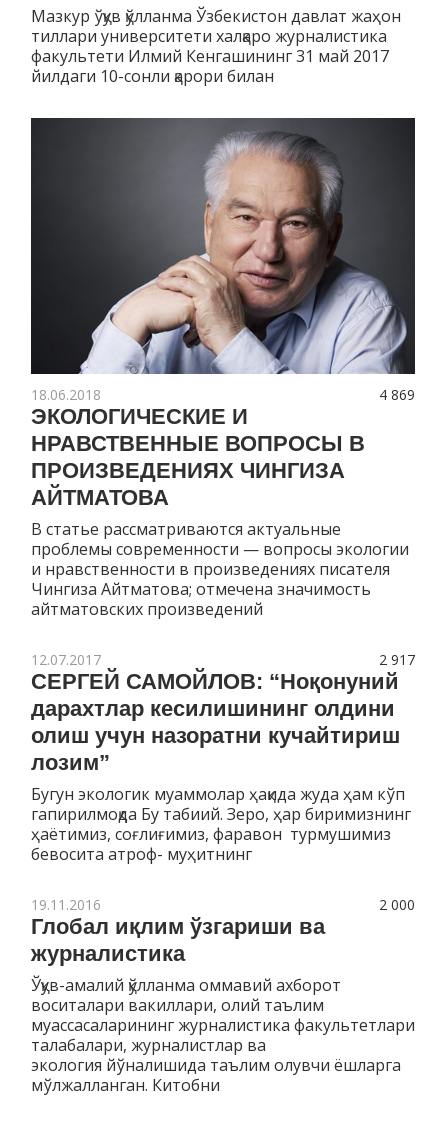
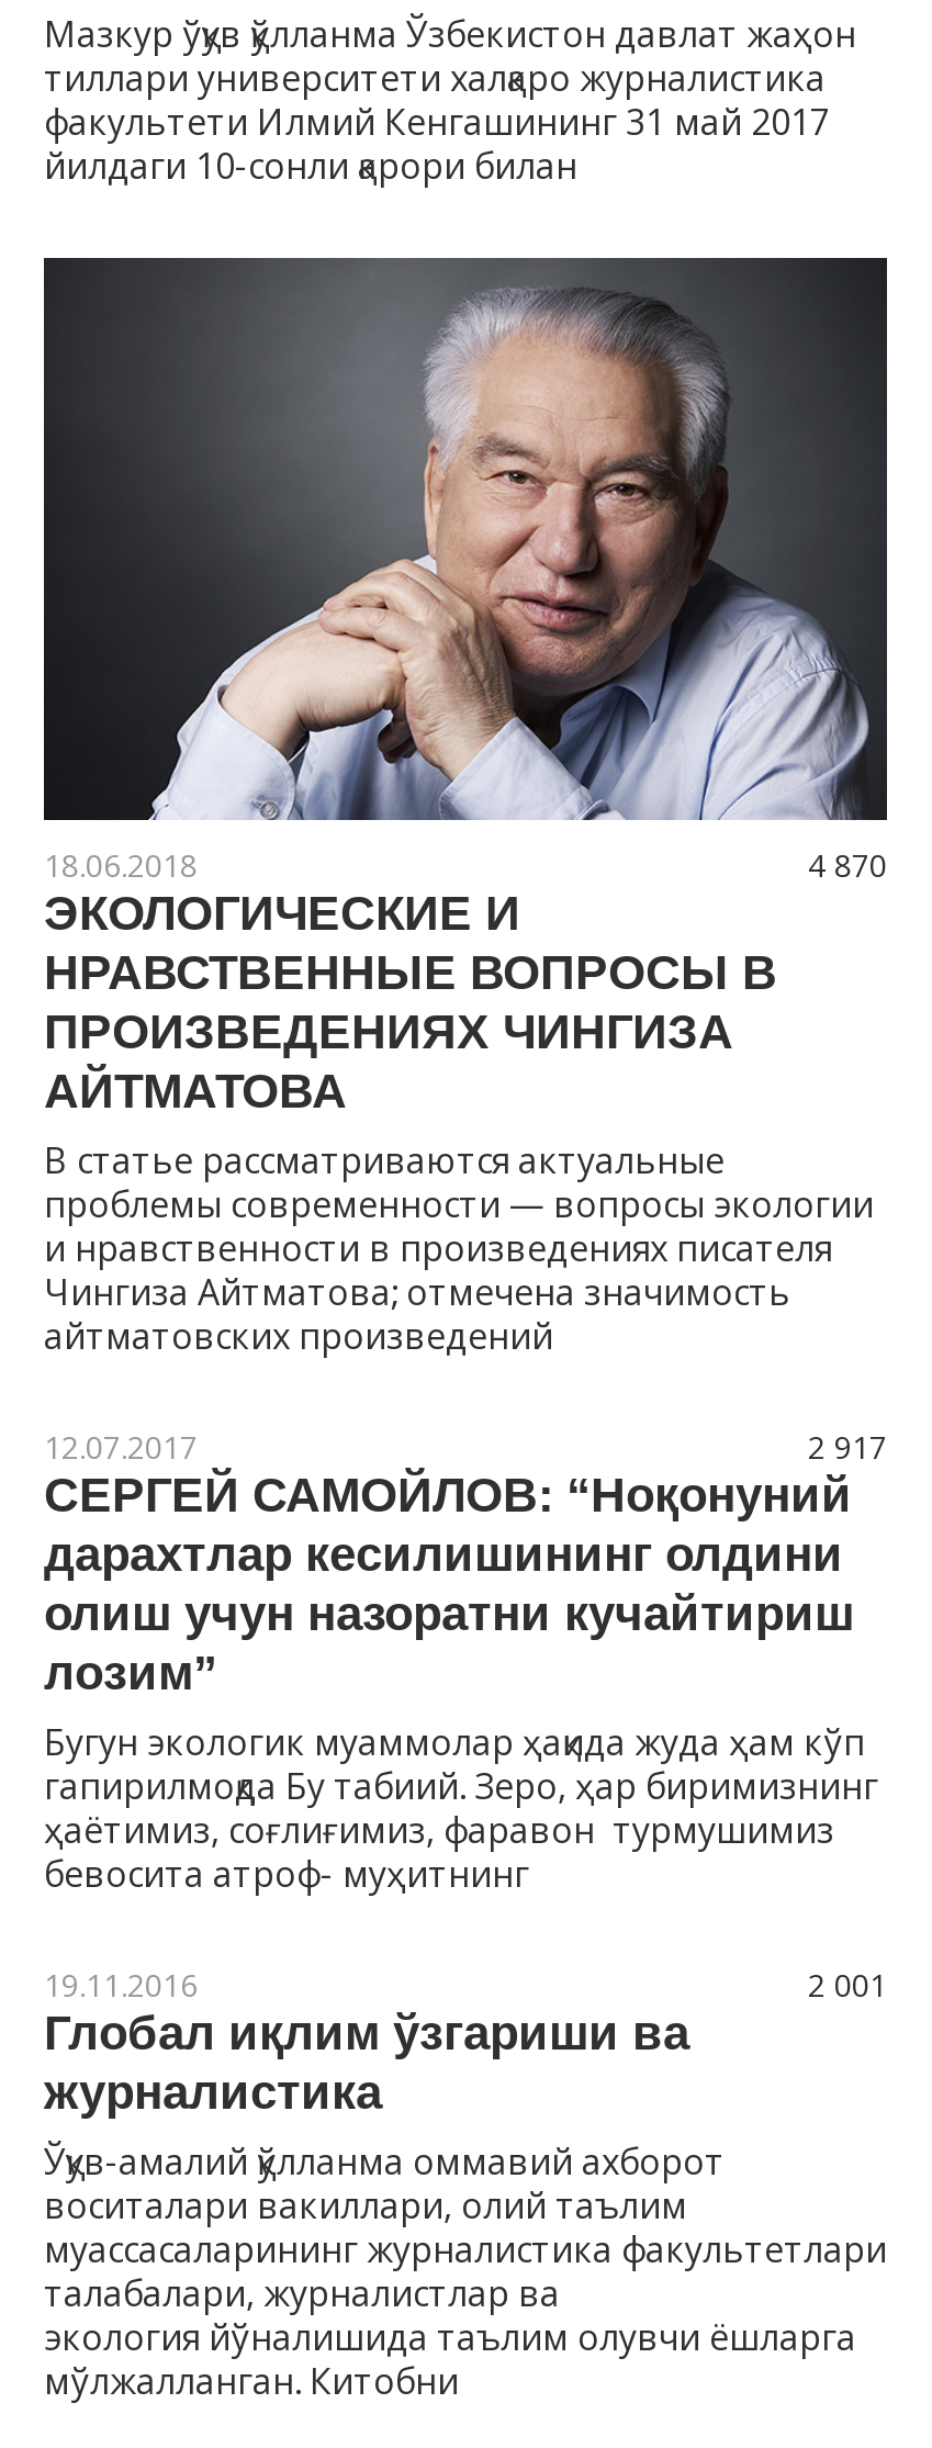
[379,385,415,404] 4 869 -> [808,845,887,887] 4 870
[379,895,415,914] 2 000 -> [808,1965,887,2006] 2 001

